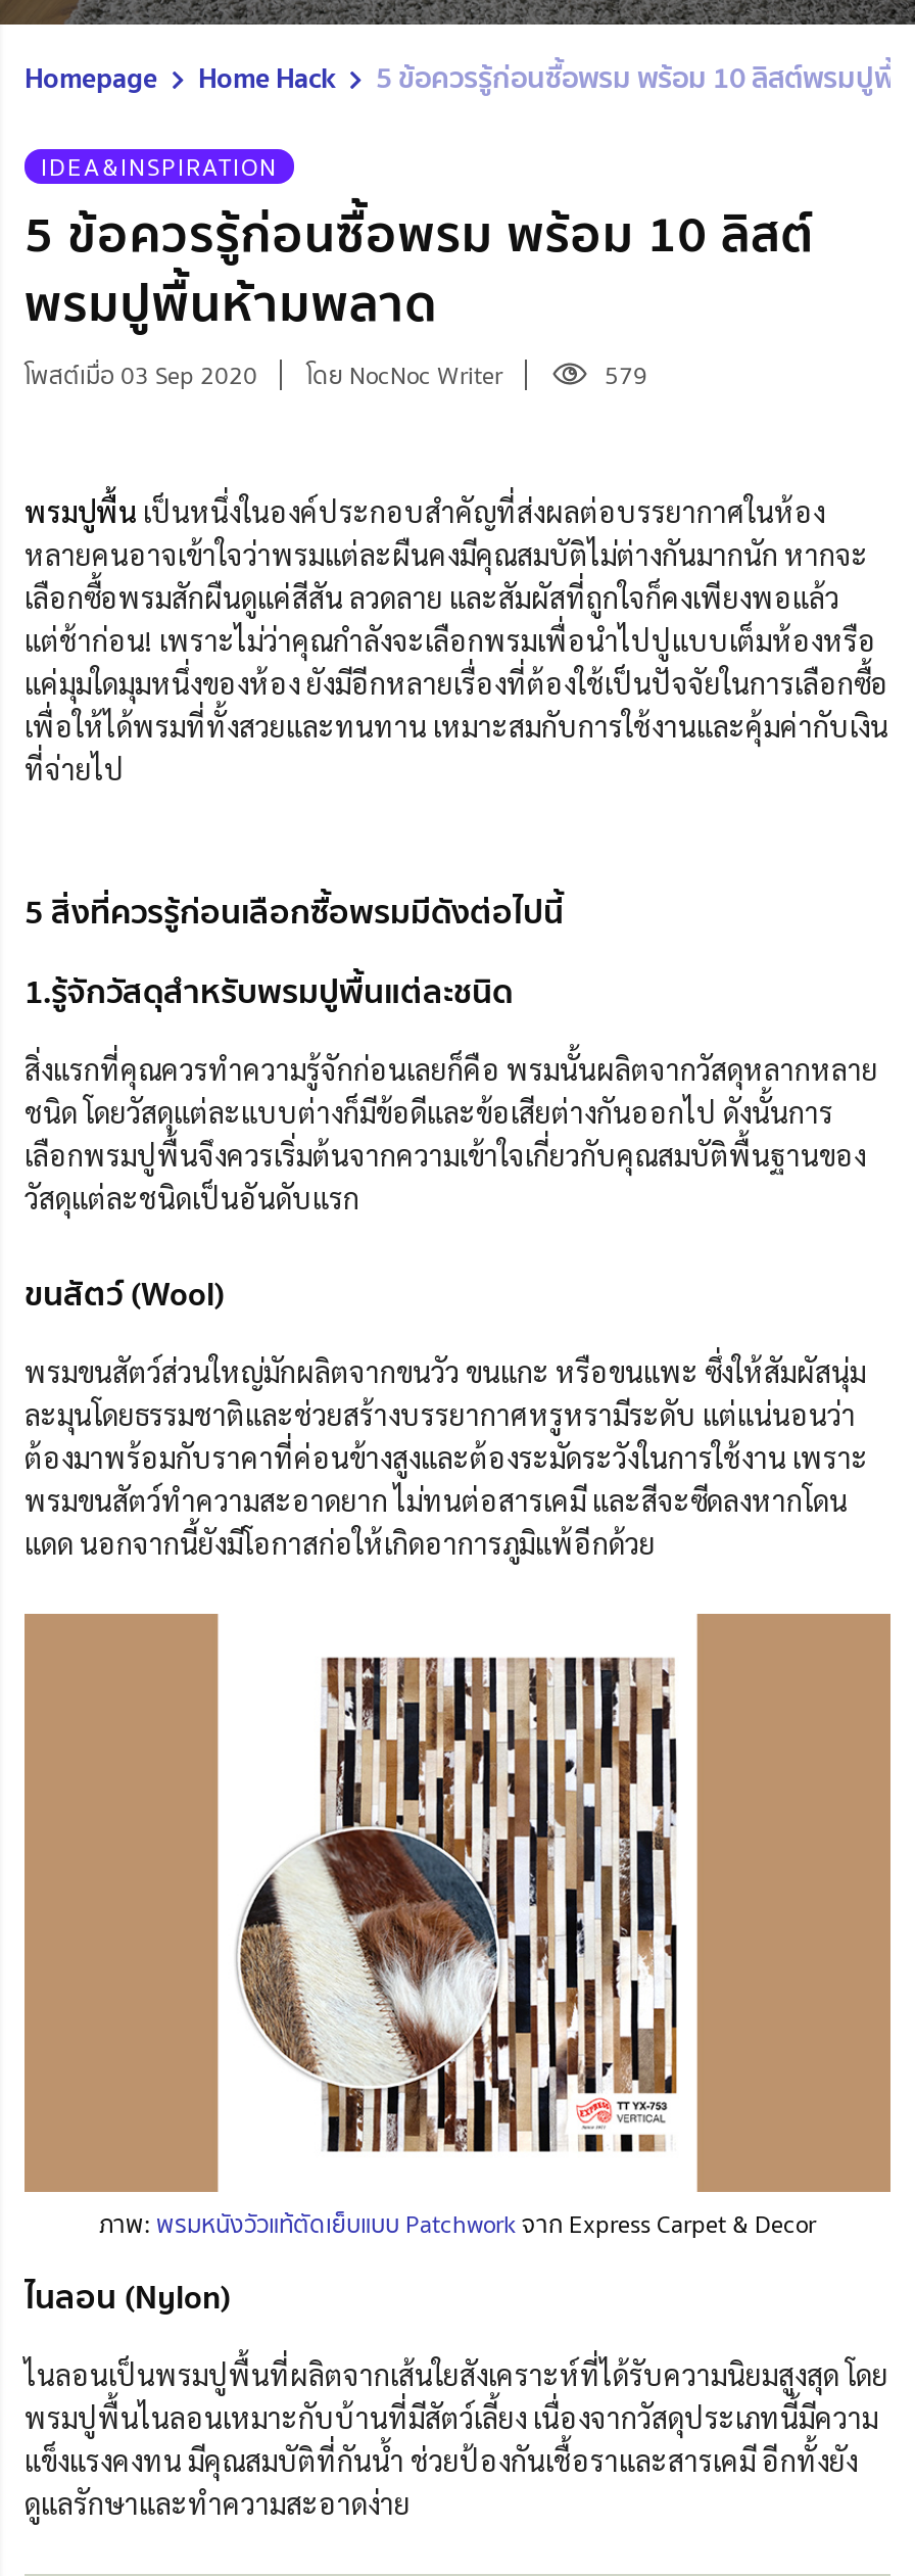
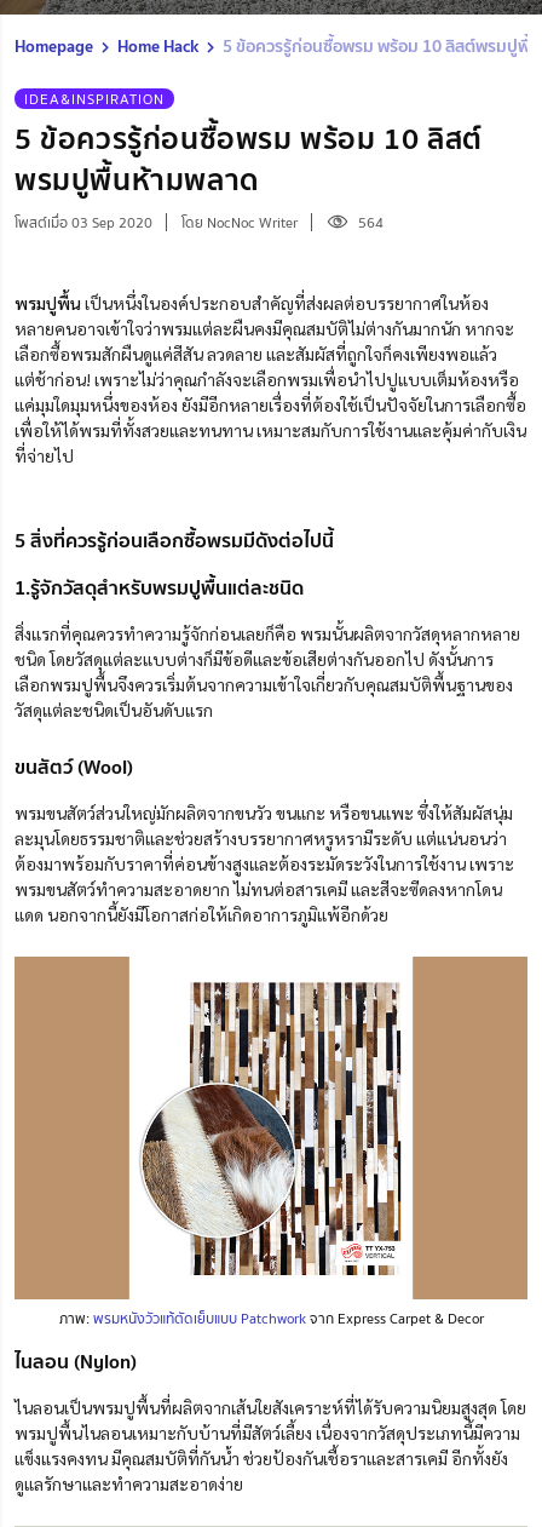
[605,354,647,393] 579 -> [358,210,384,233] 564

